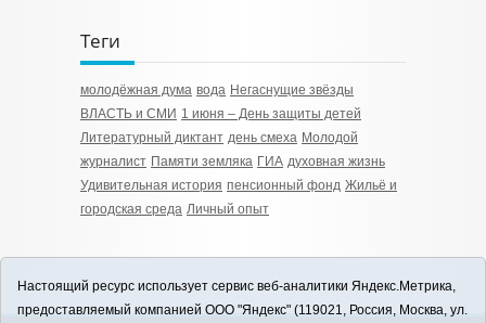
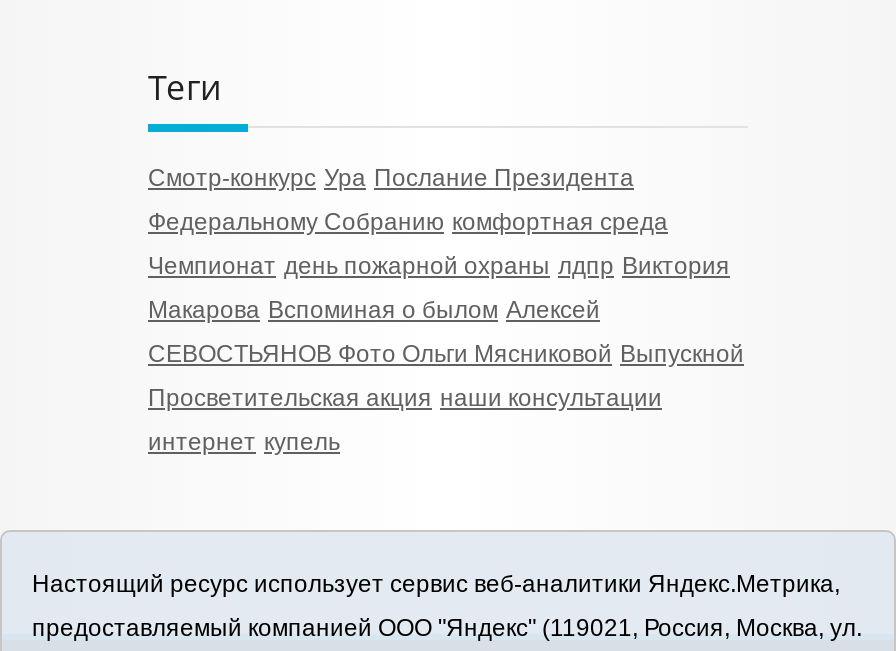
[80,82,397,217] молодёжная дума вода Негаснущие звёзды | ВЛАСТЬ и СМИ 1 июня – День защиты детей | Литературный диктант день смеха Молодой | журналист Памяти земляка ГИА духовная жизнь | Удивительная история пенсионный фонд Жильё и | городская среда Личный опыт -> [148,164,744,456] Смотр-конкурс Ура Послание Президента | Федеральному Собранию комфортная среда | Чемпионат день пожарной охраны лдпр Виктория | Макарова Вспоминая о былом Алексей | СЕВОСТЬЯНОВ Фото Ольги Мясниковой Выпускной | Просветительская акция наши консультации | интернет купель

